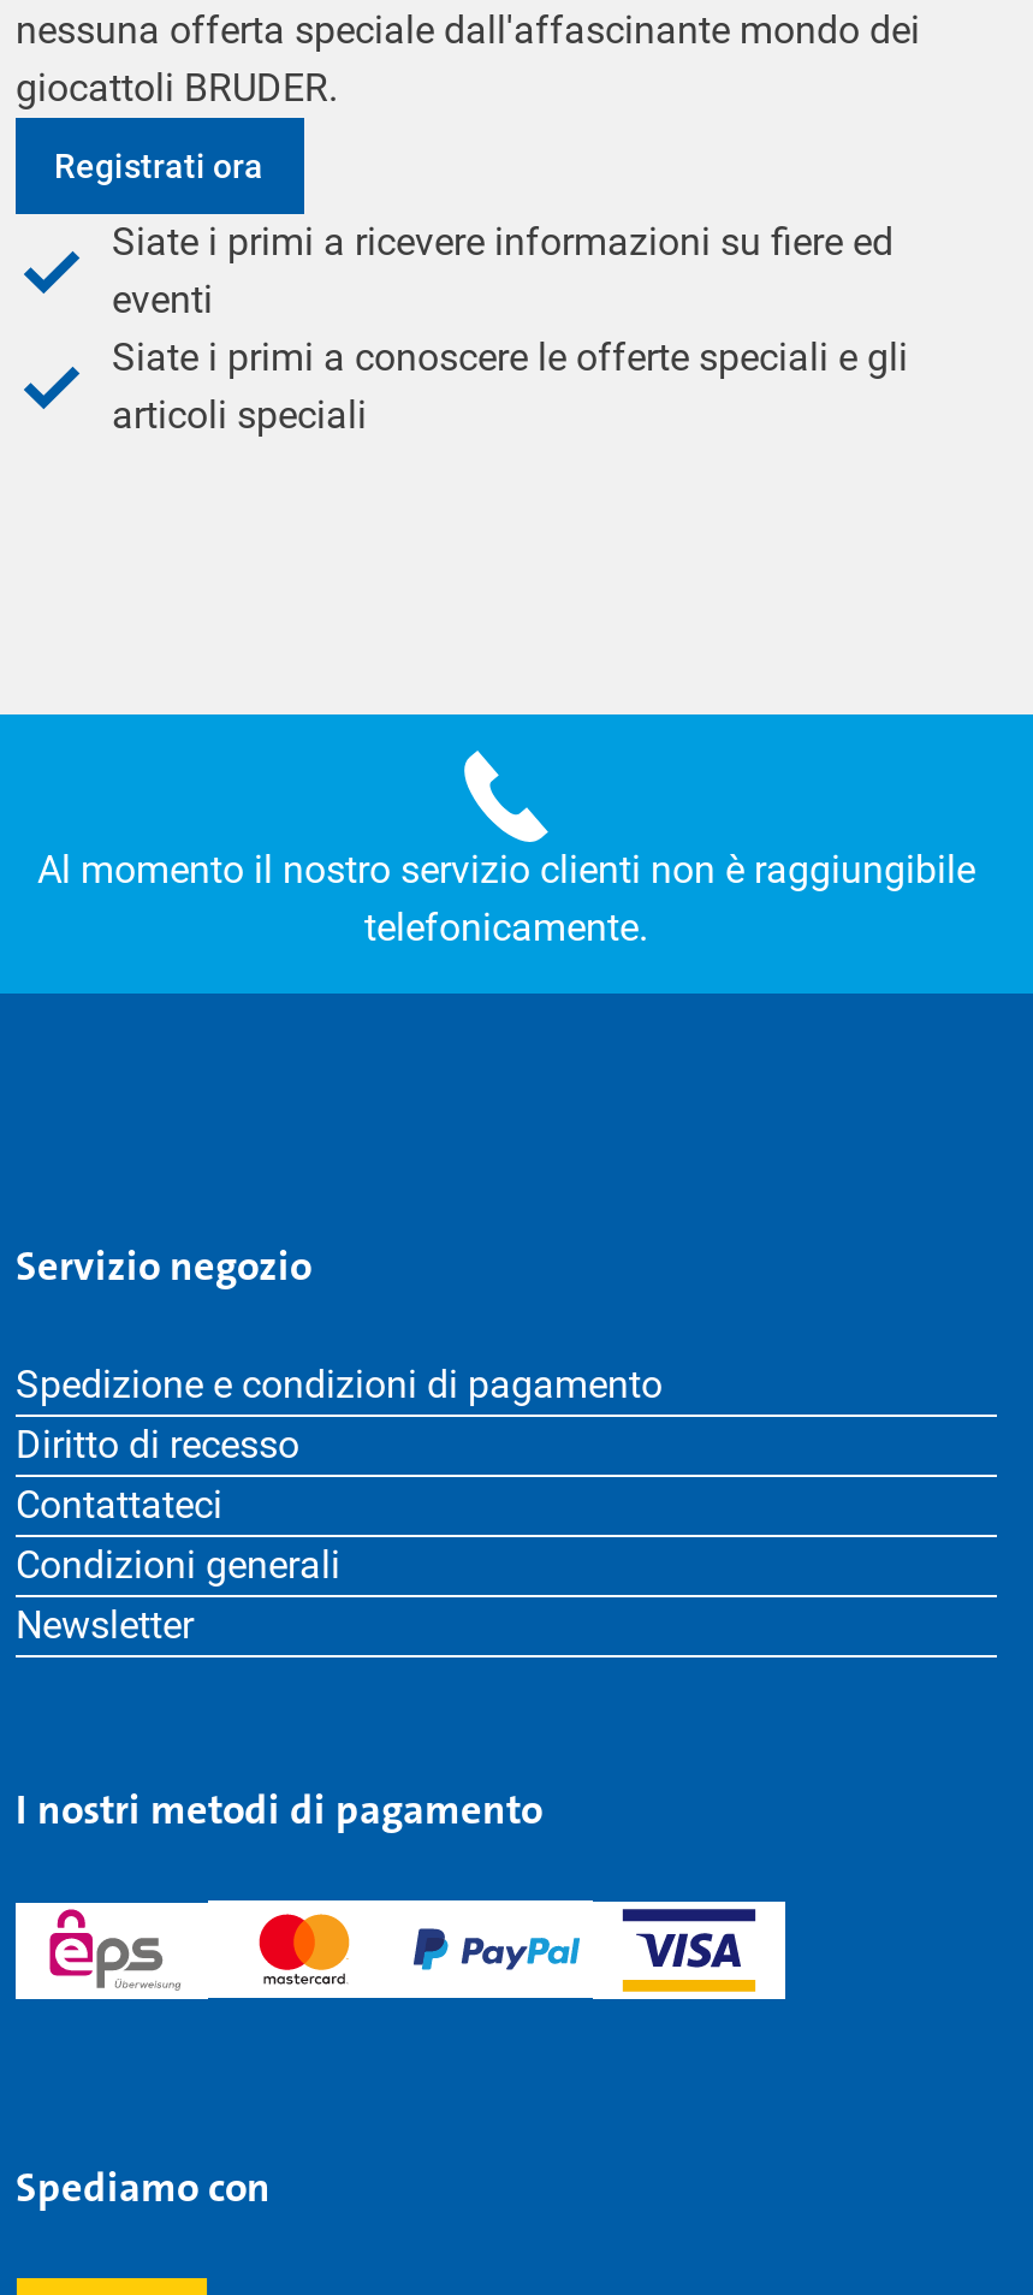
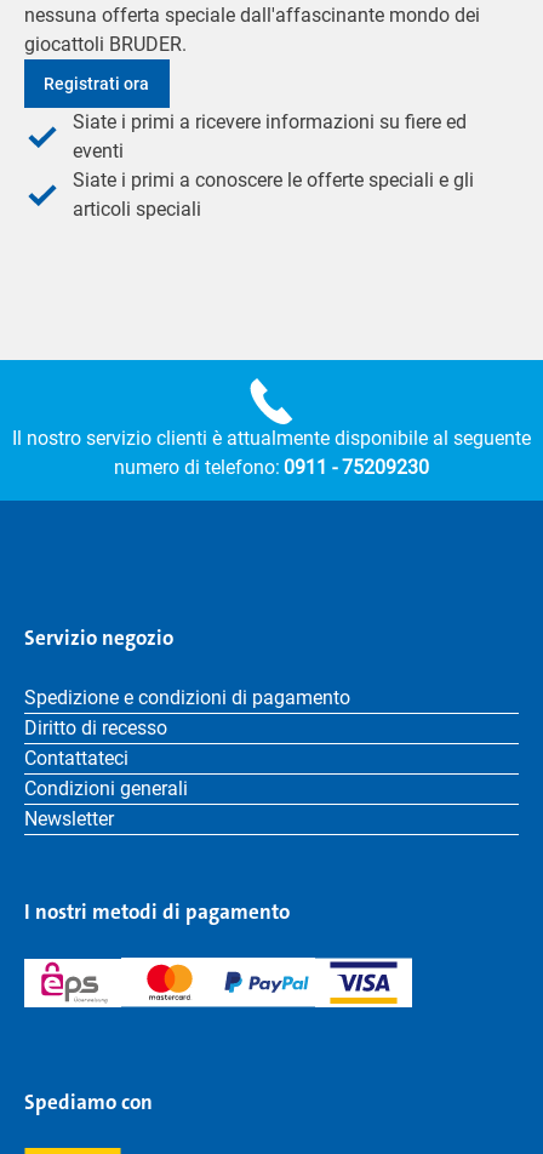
[37,847,975,950] Al momento il nostro servizio clienti non è raggiungibile | telefonicamente. -> [12,427,531,479] Il nostro servizio clienti è attualmente disponibile al seguente | numero di telefono: 0911 - 75209230

